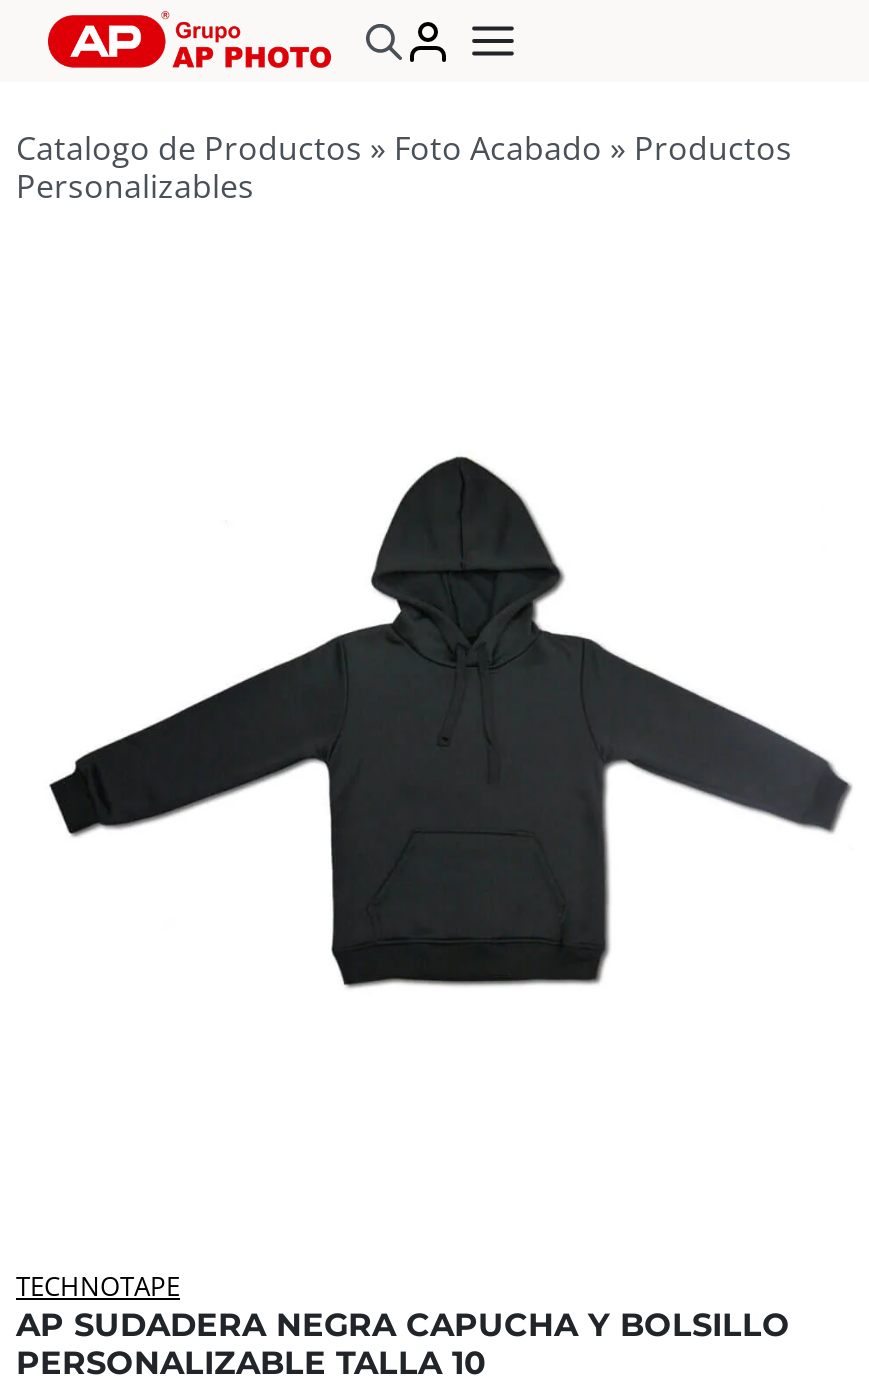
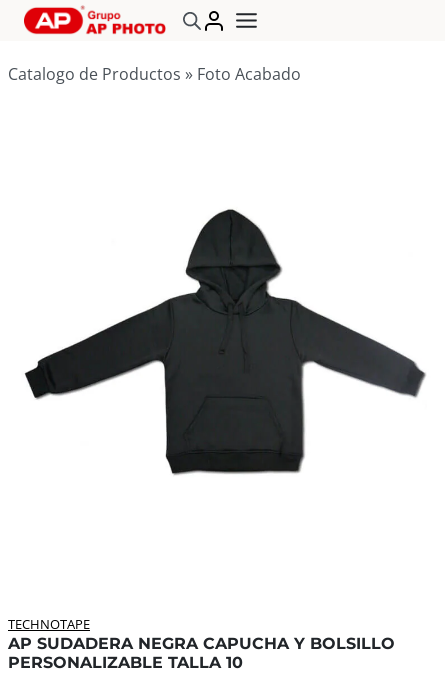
[16,126,792,208] Catalogo de Productos» Foto Acabado» Productos | Personalizables -> [8,63,301,85] Catalogo de Productos» Foto Acabado

